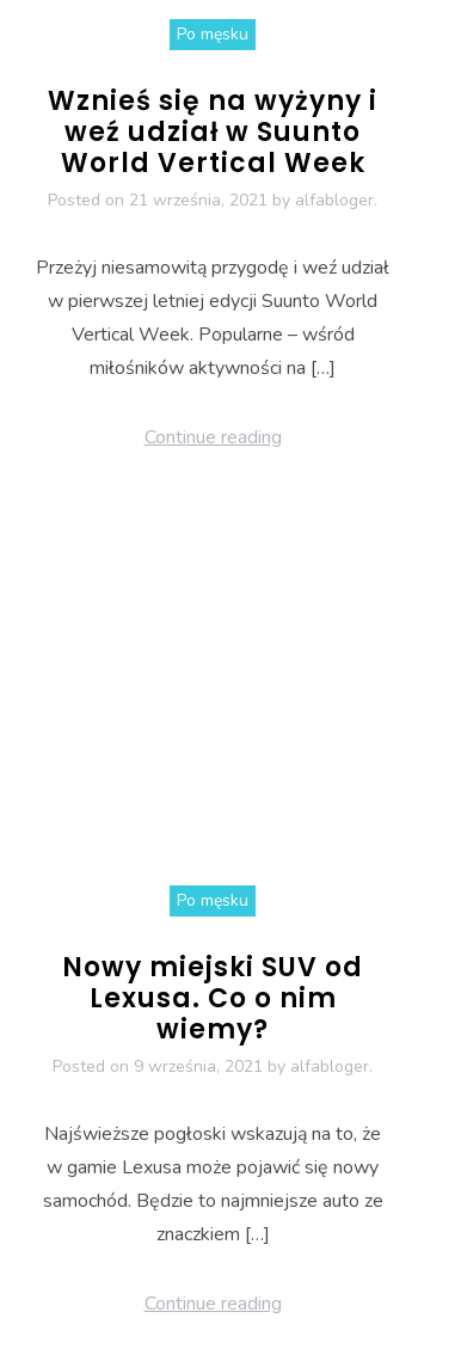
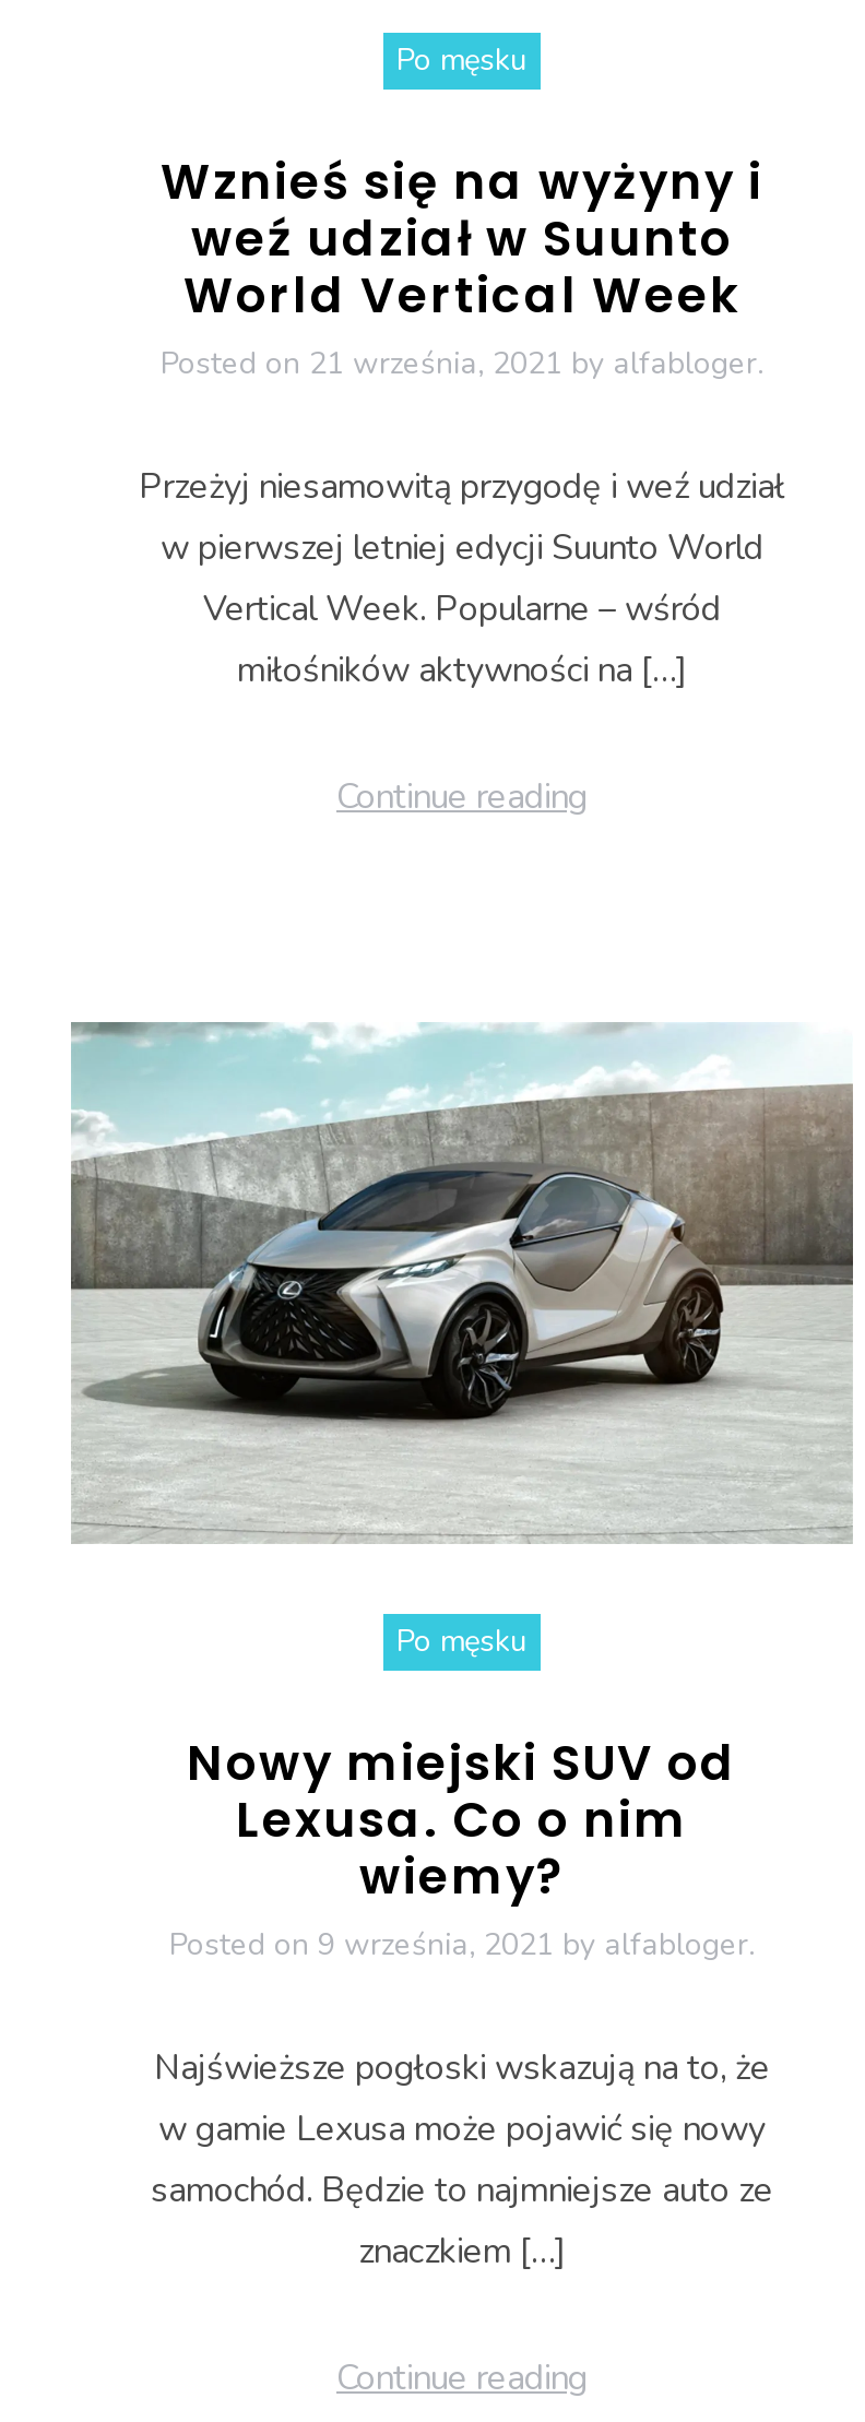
none -> [69,1020,855,1544] [image]

